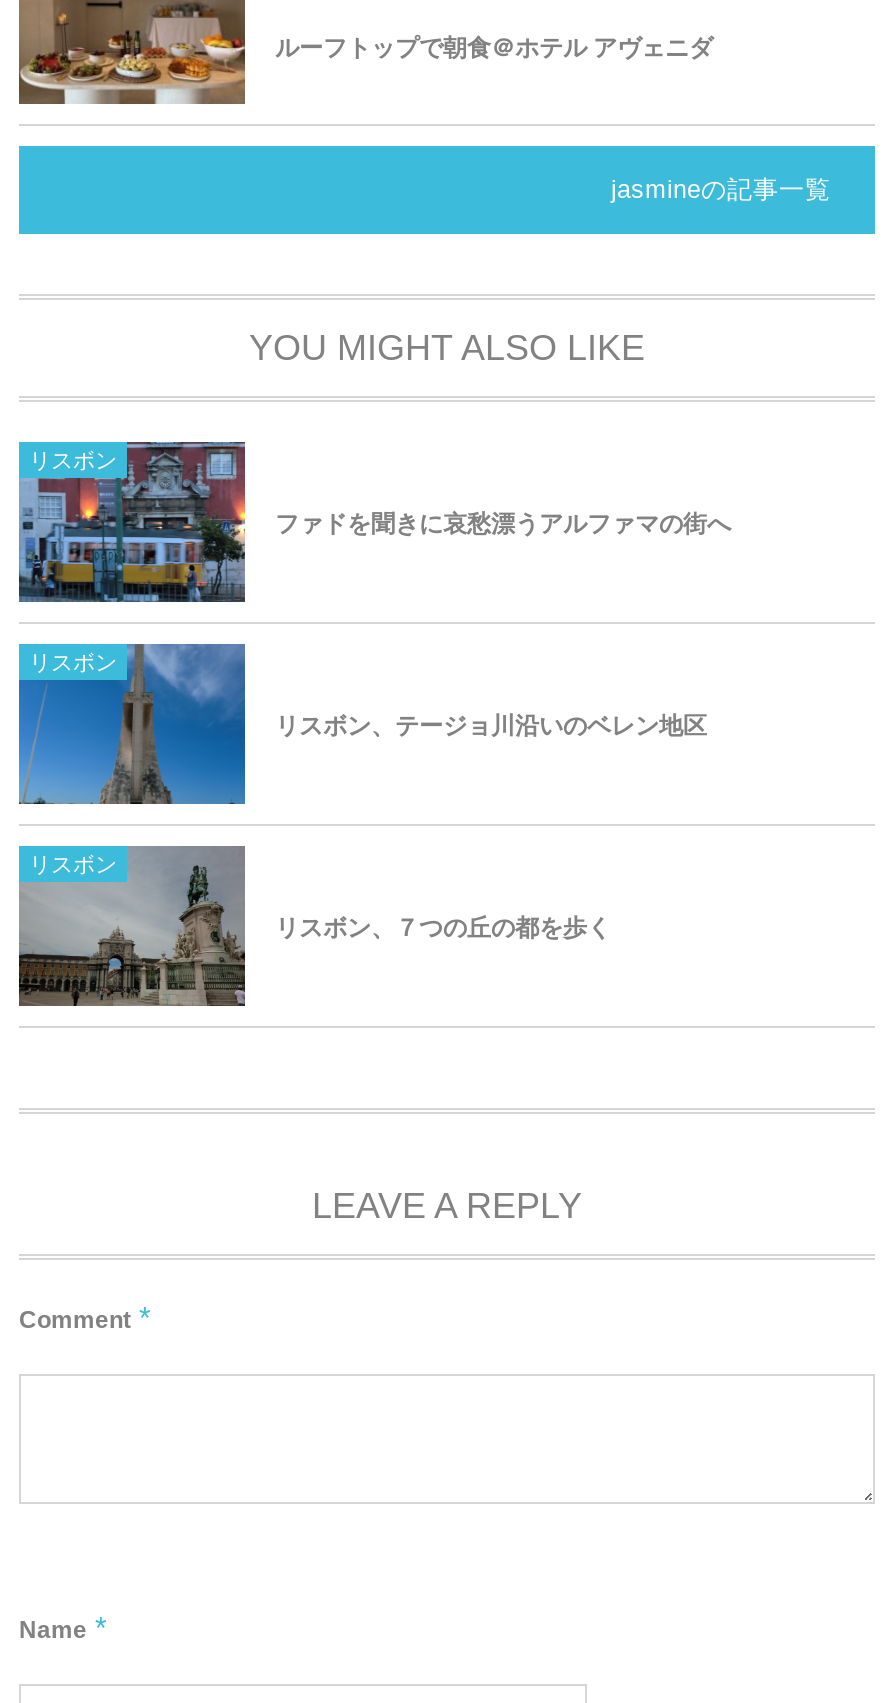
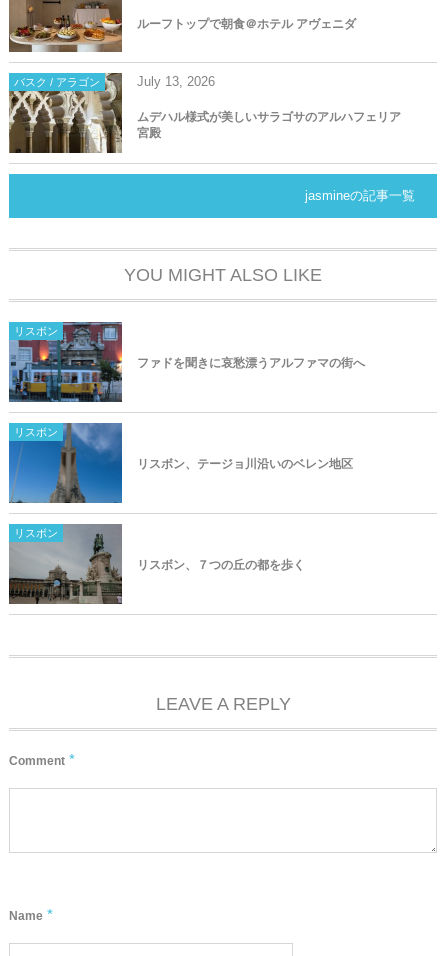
none -> [9,72,401,154] [image] | バスク / アラゴン | July 13, 2026 | ムデハル様式が美しいサラゴサのアルハフェリア | 宮殿

